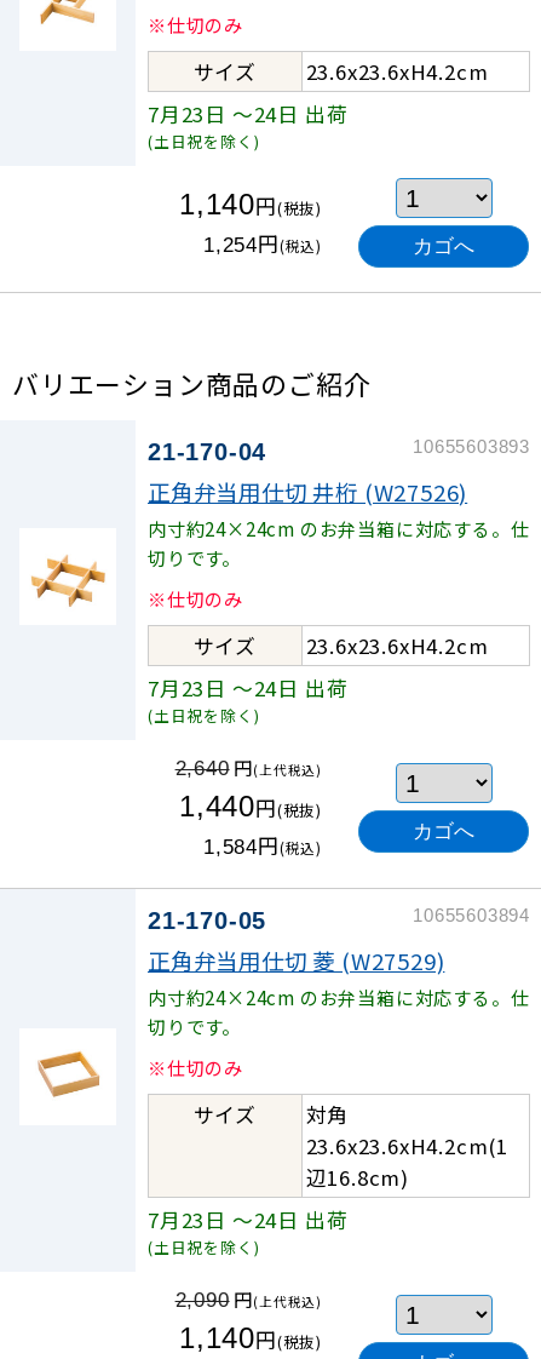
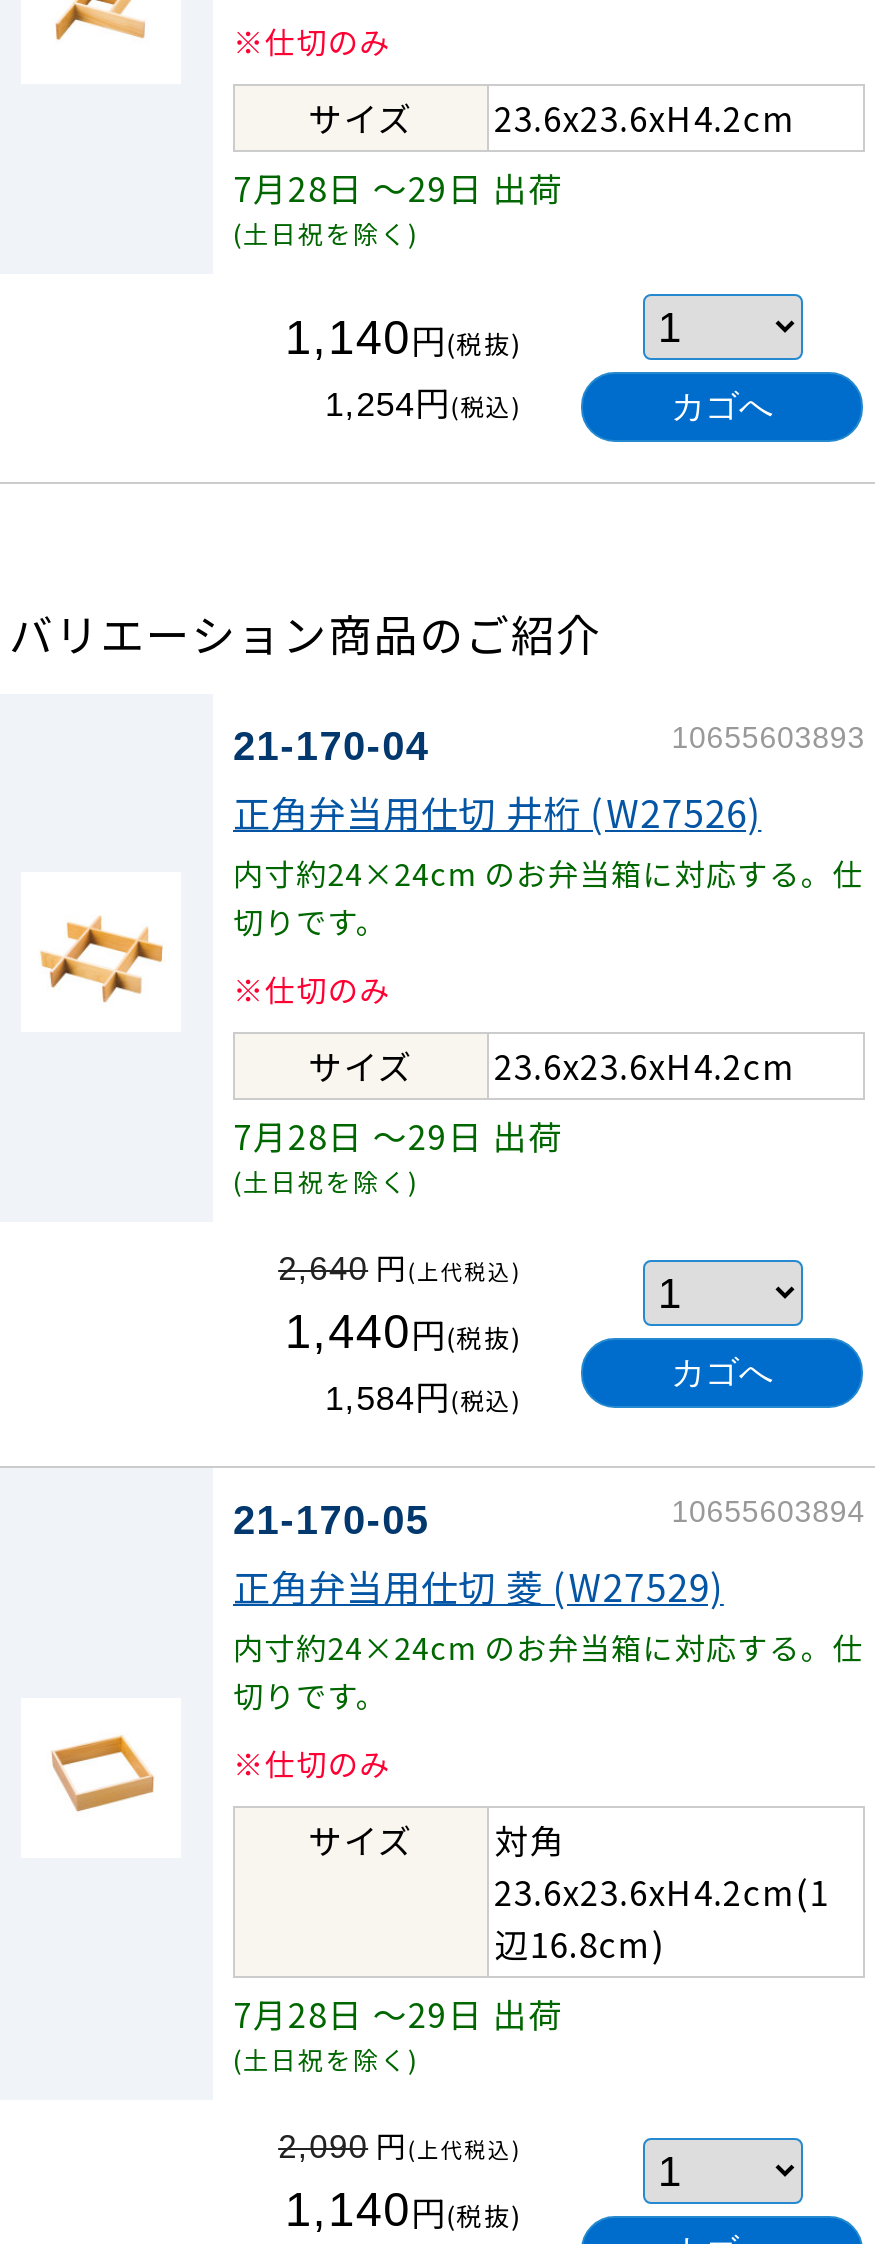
[148,99,348,128] 7月23日～24日出荷 -> [233,164,564,212] 7月28日～29日出荷
[148,673,348,702] 7月23日～24日出荷 -> [233,1112,564,1160] 7月28日～29日出荷
[148,1205,348,1234] 7月23日～24日出荷 -> [233,1990,564,2038] 7月28日～29日出荷

